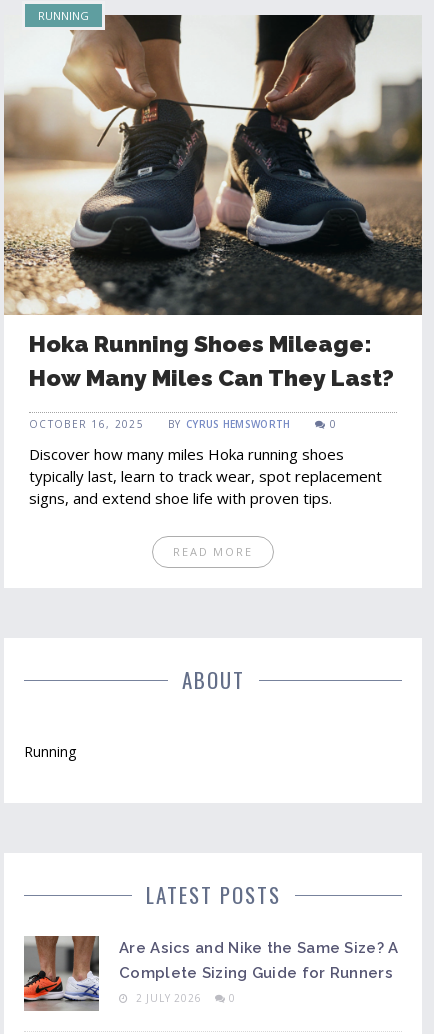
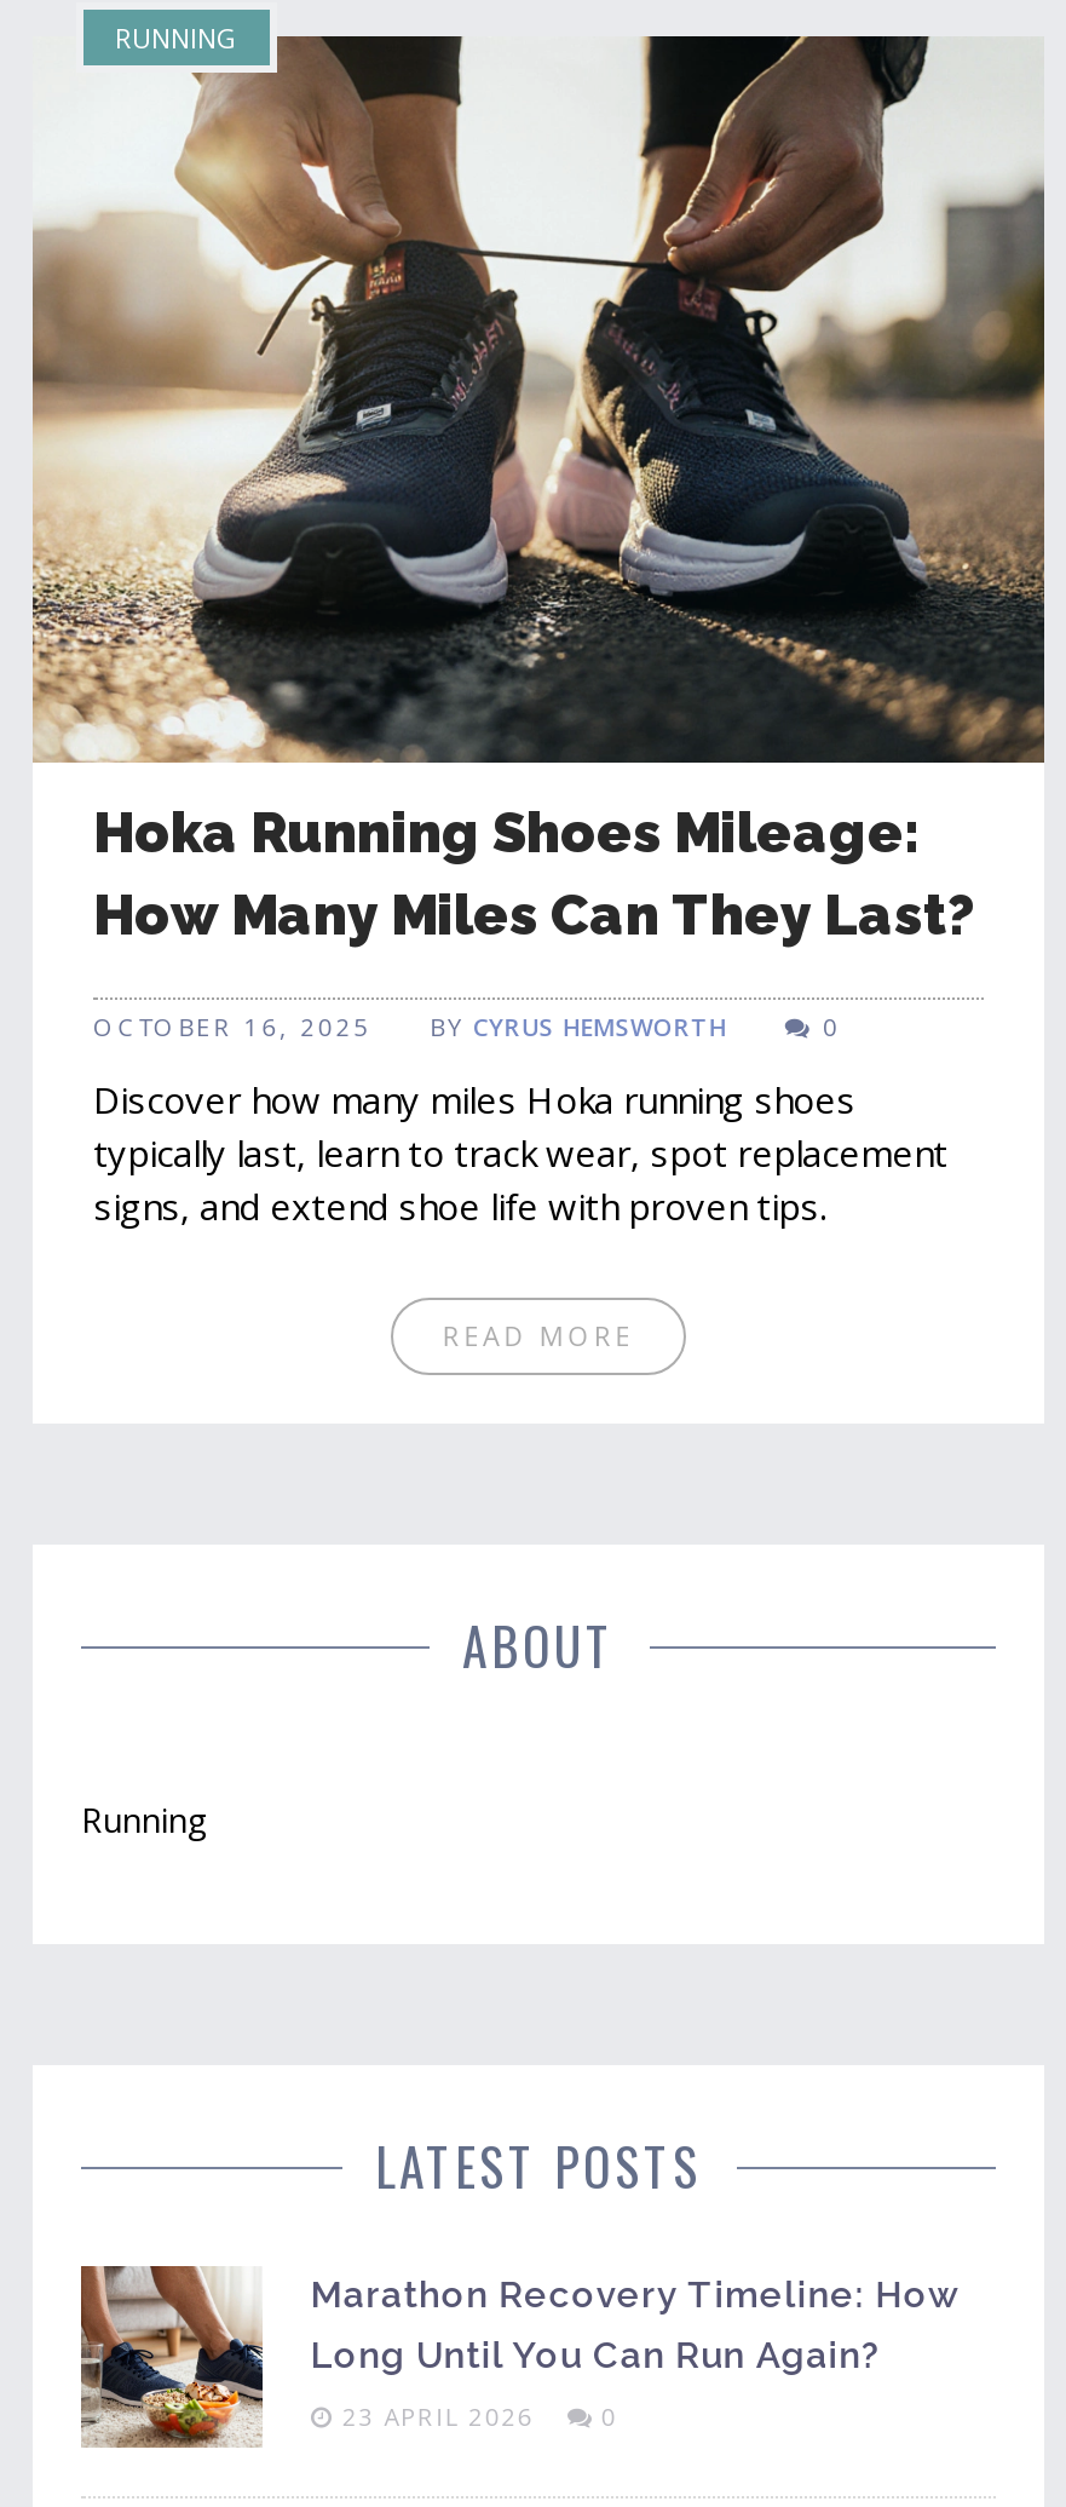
[24,935,398,1011] [image] | Are Asics and Nike the Same Size? A | Complete Sizing Guide for Runners -> [81,2266,958,2448] [image] | Marathon Recovery Timeline: How | Long Until You Can Run Again?
[132,991,236,1005] 2 JULY 2026 0 -> [342,2399,617,2433] 23 APRIL 2026 0

